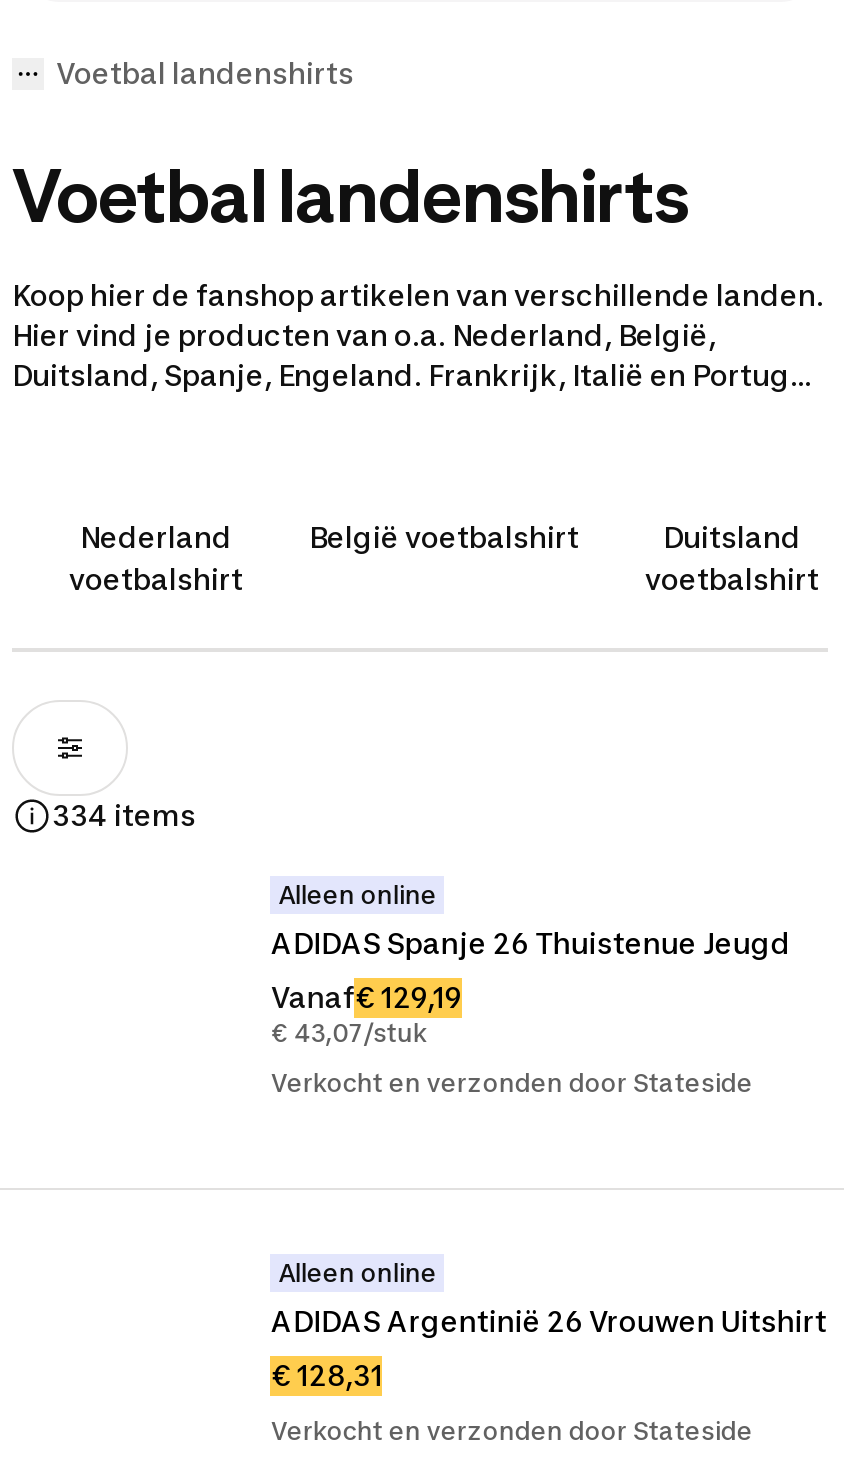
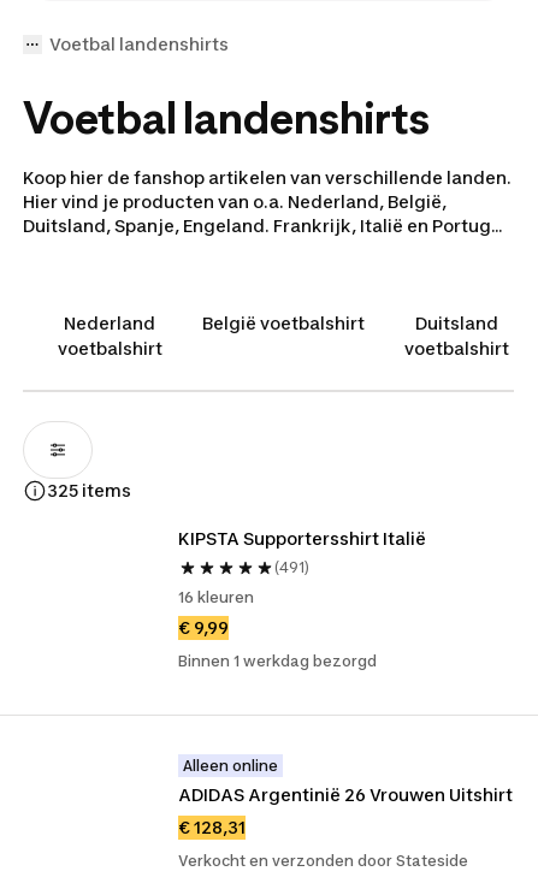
[52,798,791,1098] 334 items | Alleen online | ADIDAS Spanje 26 Thuistenue Jeugd | Vanaf€ 129,19 | € 43,07/stuk | Verkocht en verzonden door Stateside -> [47,480,426,670] 325 items | KIPSTA Supportersshirt Italië | (491) | 16 kleuren | € 9,99 | Binnen 1 werkdag bezorgd

